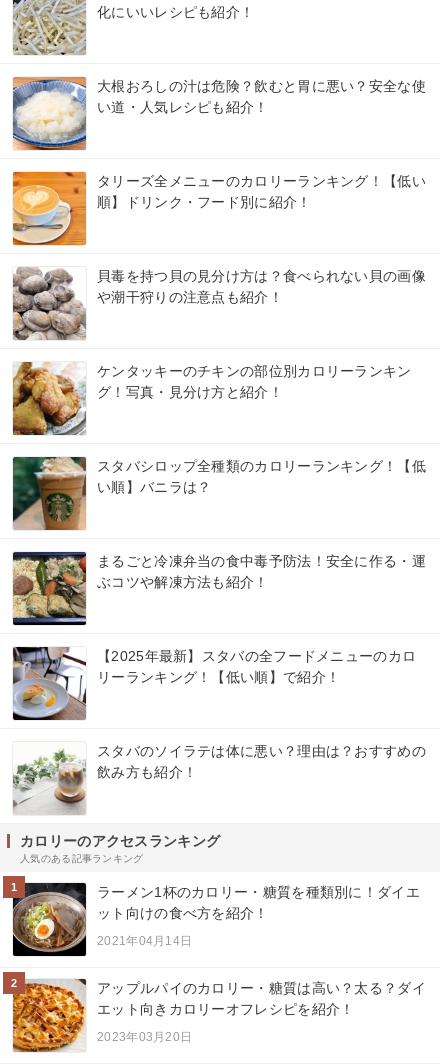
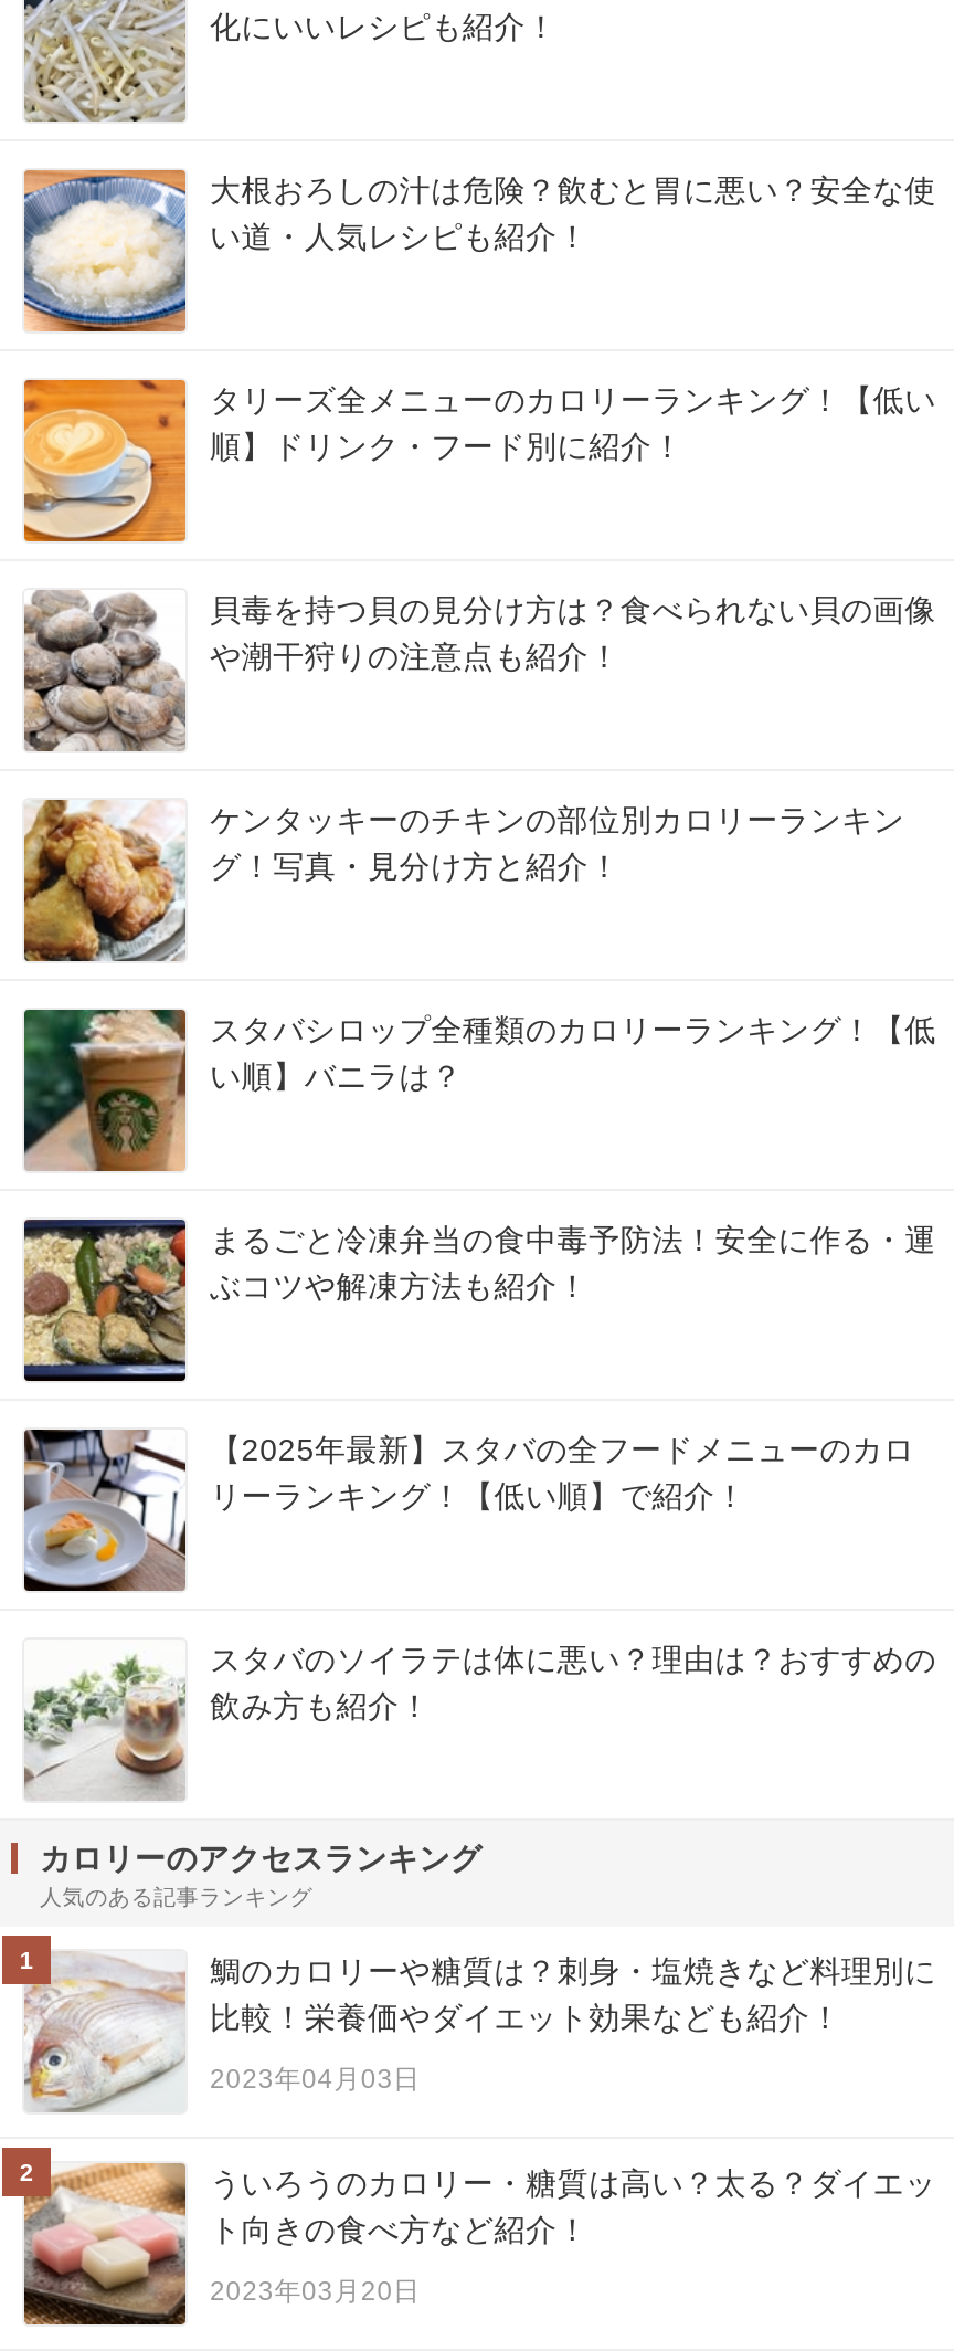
[12,882,420,957] [image] | ラーメン1杯のカロリー・糖質を種類別に！ダイエ | ット向けの食べ方を紹介！ -> [24,1951,936,2112] [image] | 鯛のカロリーや糖質は？刺身・塩焼きなど料理別に | 比較！栄養価やダイエット効果なども紹介！
[97,934,192,948] 2021年04月14日 -> [210,2063,420,2094] 2023年04月03日
[12,979,426,1053] [image] | アップルパイのカロリー・糖質は高い？太る？ダイ | エット向きカロリーオフレシピを紹介！ -> [22,2161,936,2327] [image] | ういろうのカロリー・糖質は高い？太る？ダイエッ | ト向きの食べ方など紹介！

